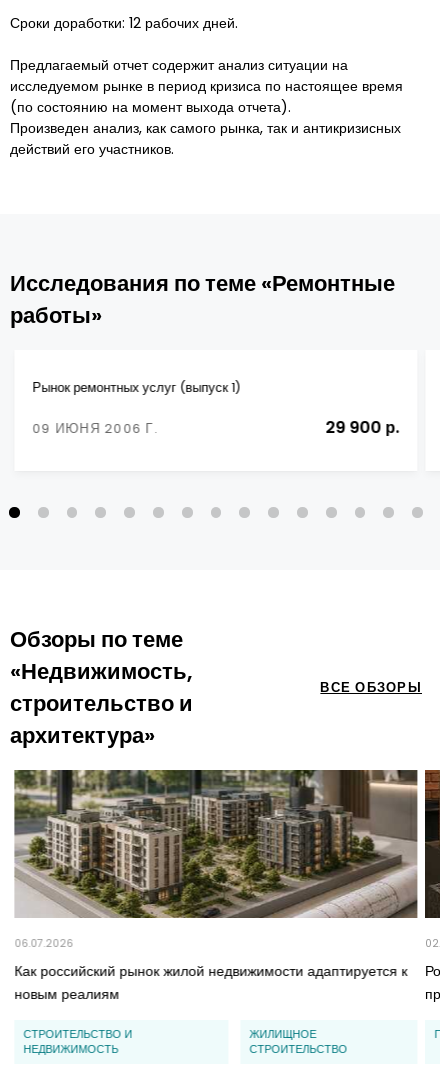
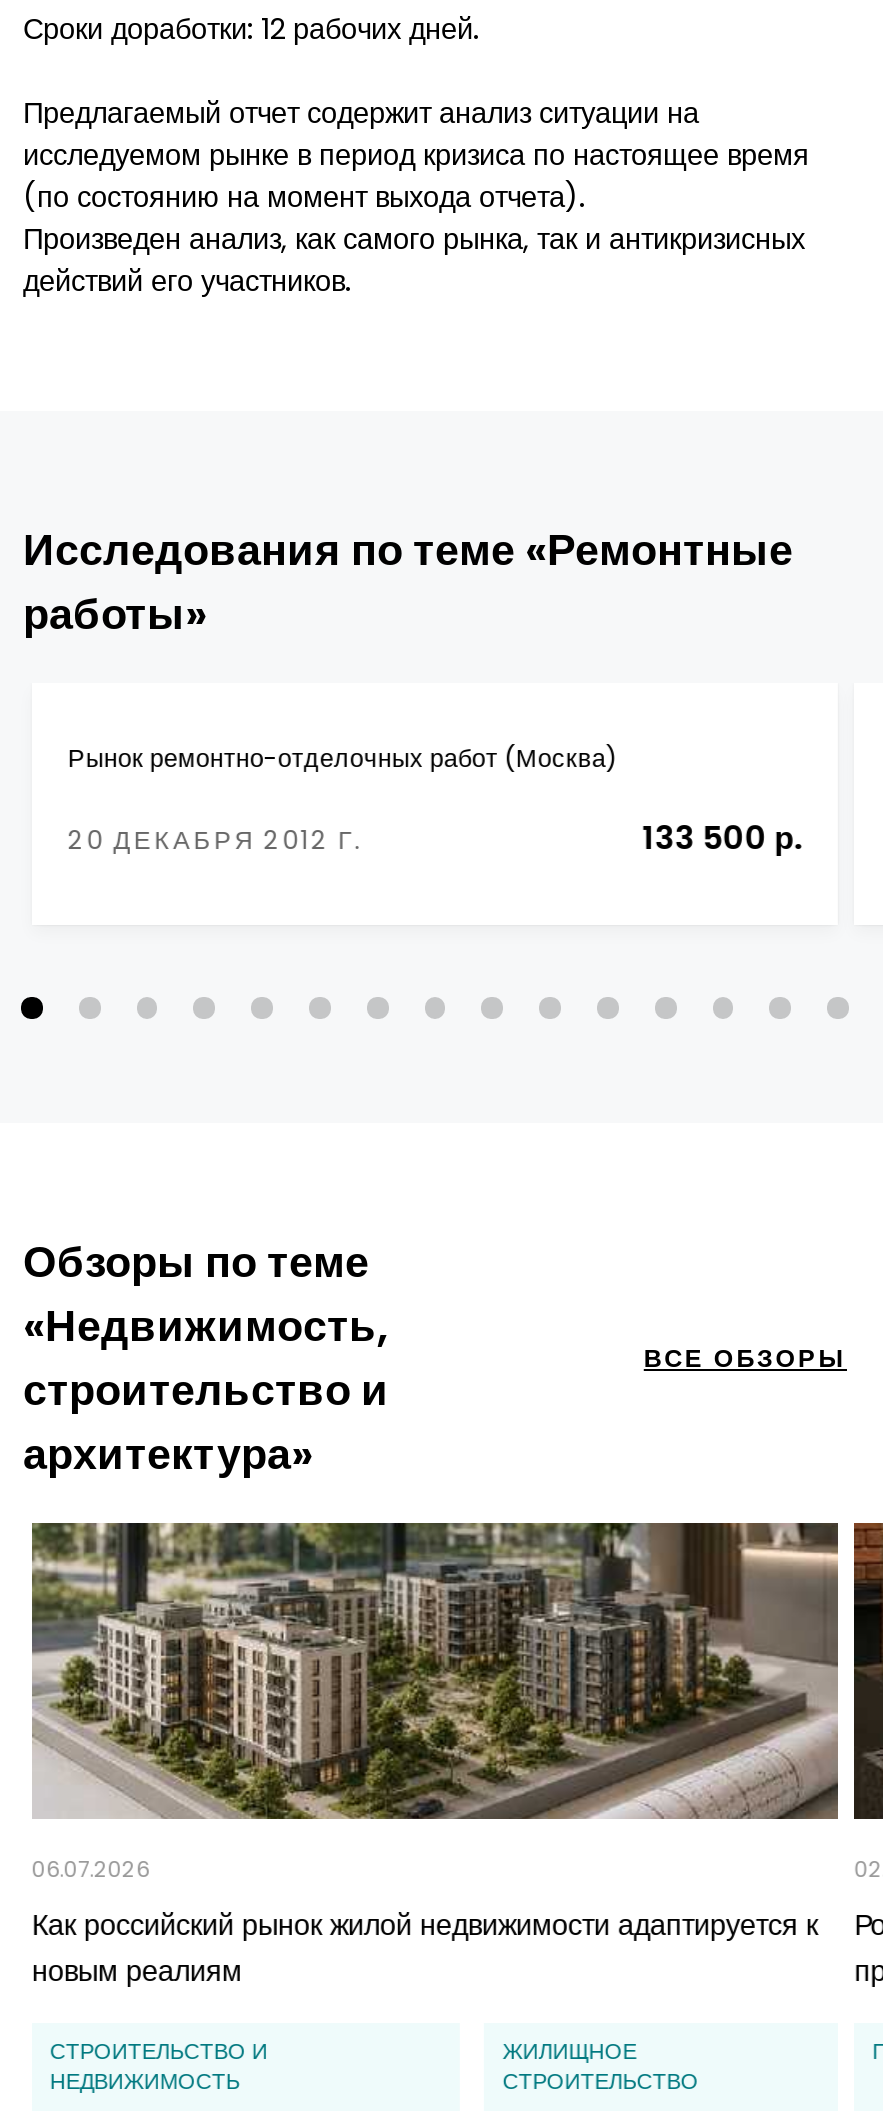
[32,379,240,396] Рынок ремонтных услуг (выпуск 1) -> [68,741,616,775] Рынок ремонтно-отделочных работ (Москва)
[32,416,400,439] 09 ИЮНЯ 2006 Г. | 29 900 р. -> [68,815,802,861] 20 ДЕКАБРЯ 2012 Г. | 133 500 р.

